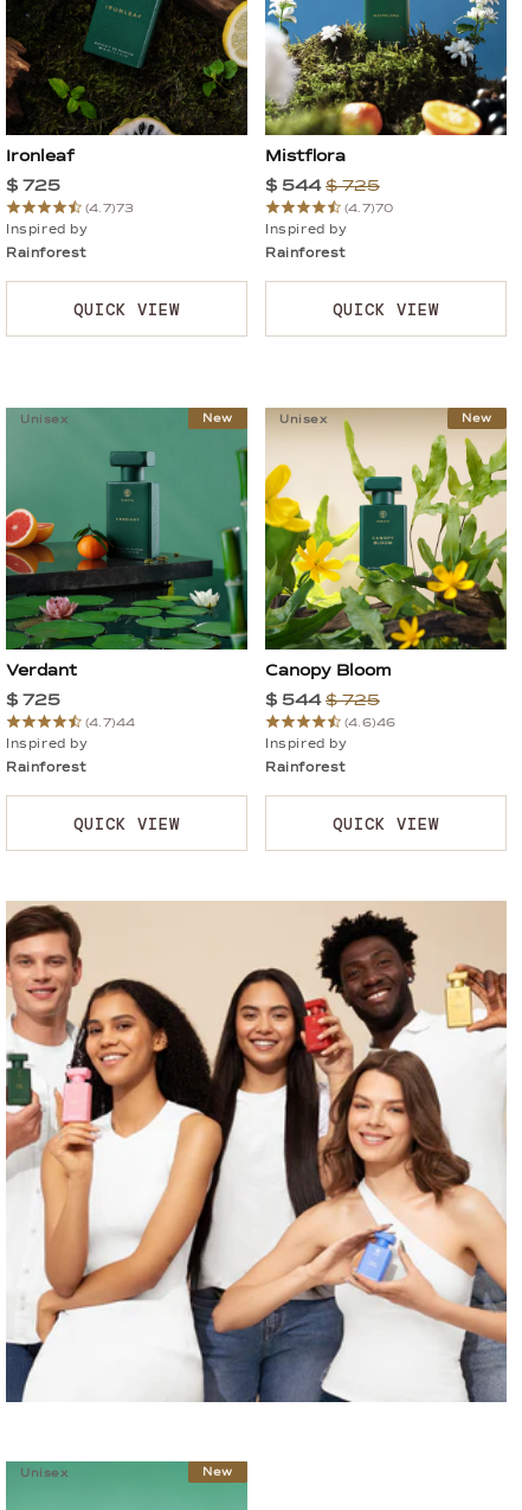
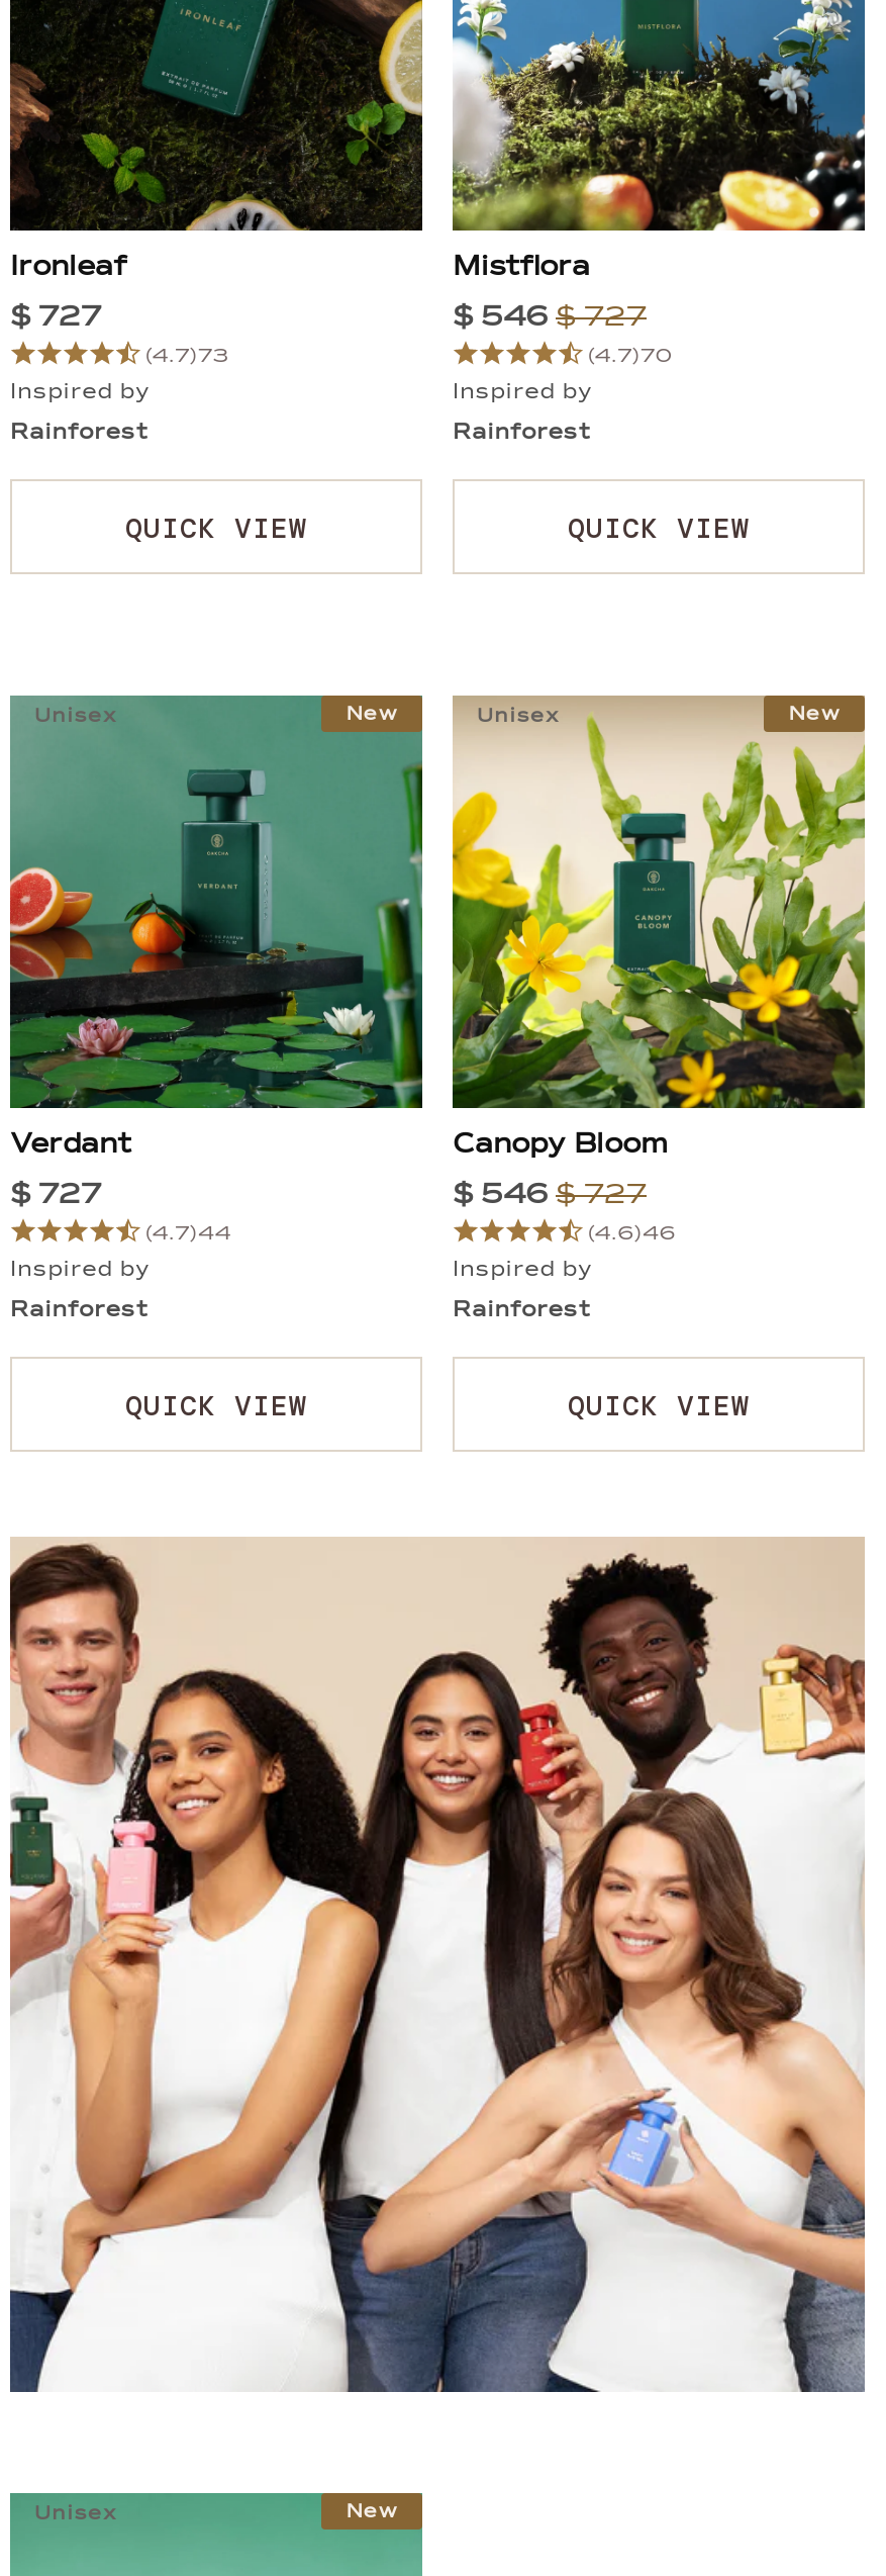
[6,178,60,194] $ 725 -> [10,303,101,332] $ 727
[265,178,380,194] $ 544 $ 725 -> [453,303,647,332] $ 546 $ 727
[6,692,60,709] $ 725 -> [10,1181,101,1209] $ 727
[265,692,380,709] $ 544 $ 725 -> [453,1181,647,1209] $ 546 $ 727

